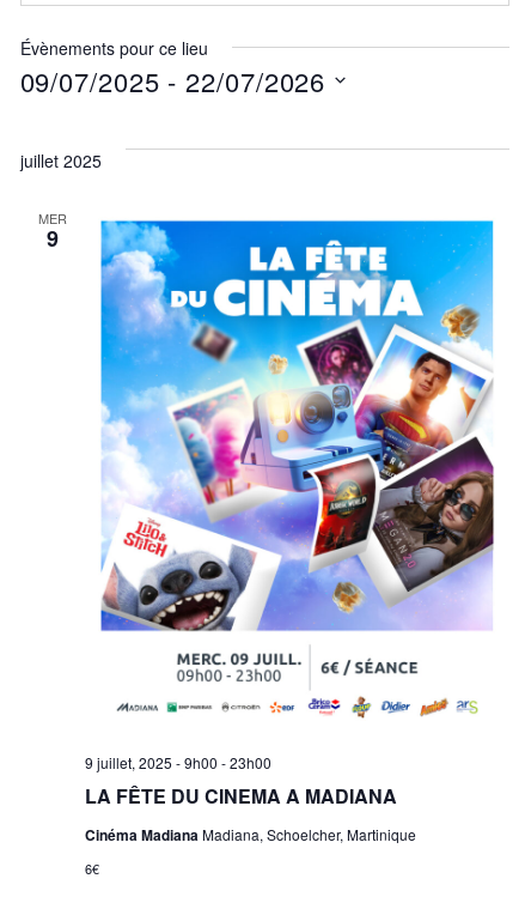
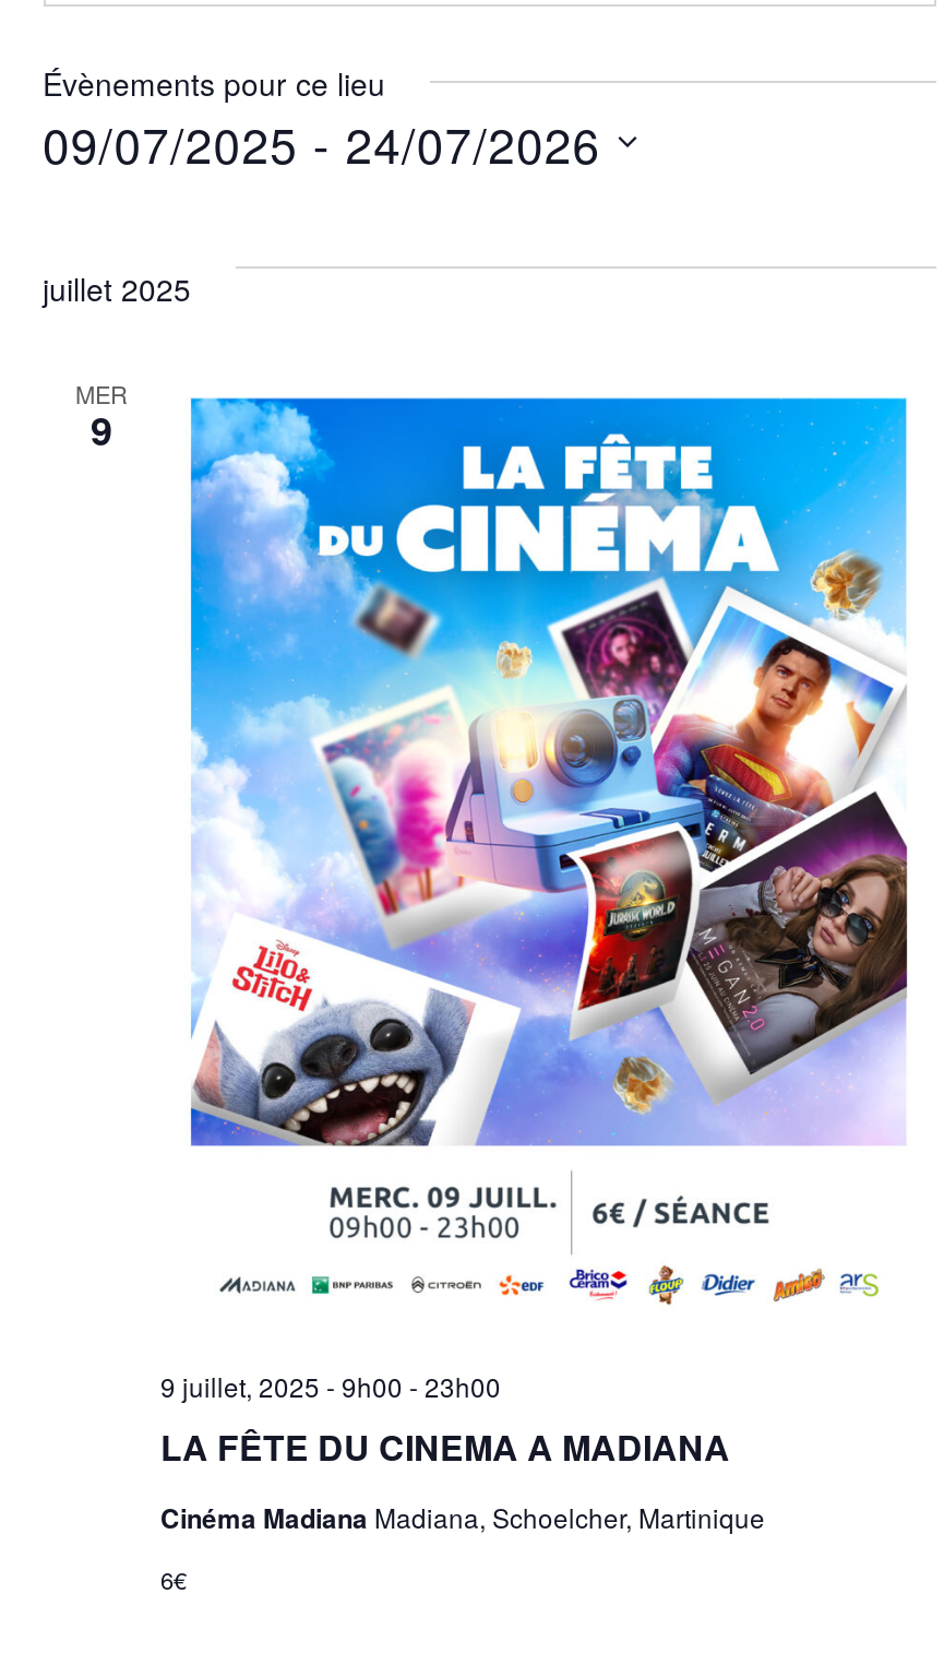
[20,62,326,99] 09/07/2025 - 22/07/2026 -> [43,108,601,176] 09/07/2025 - 24/07/2026

